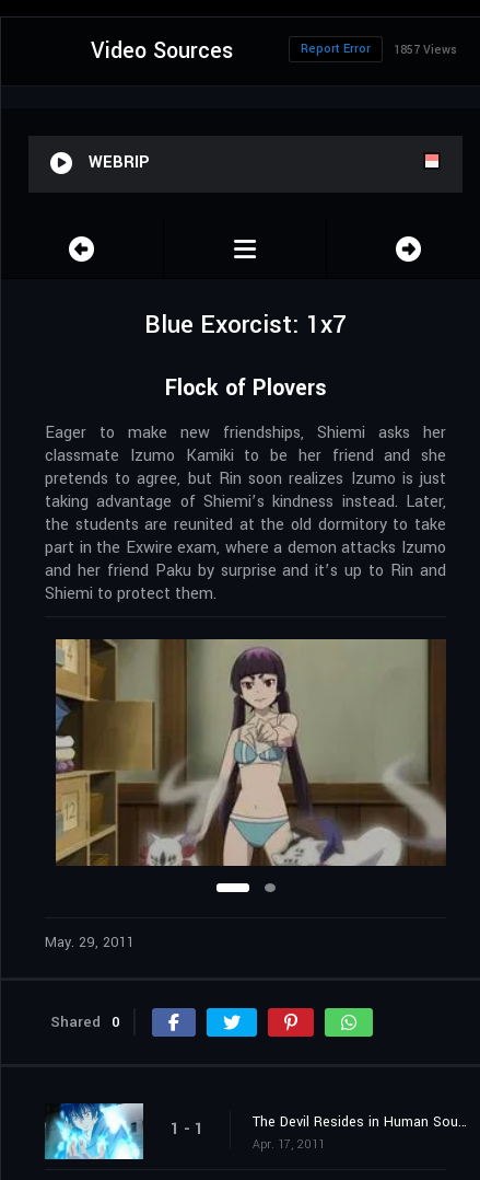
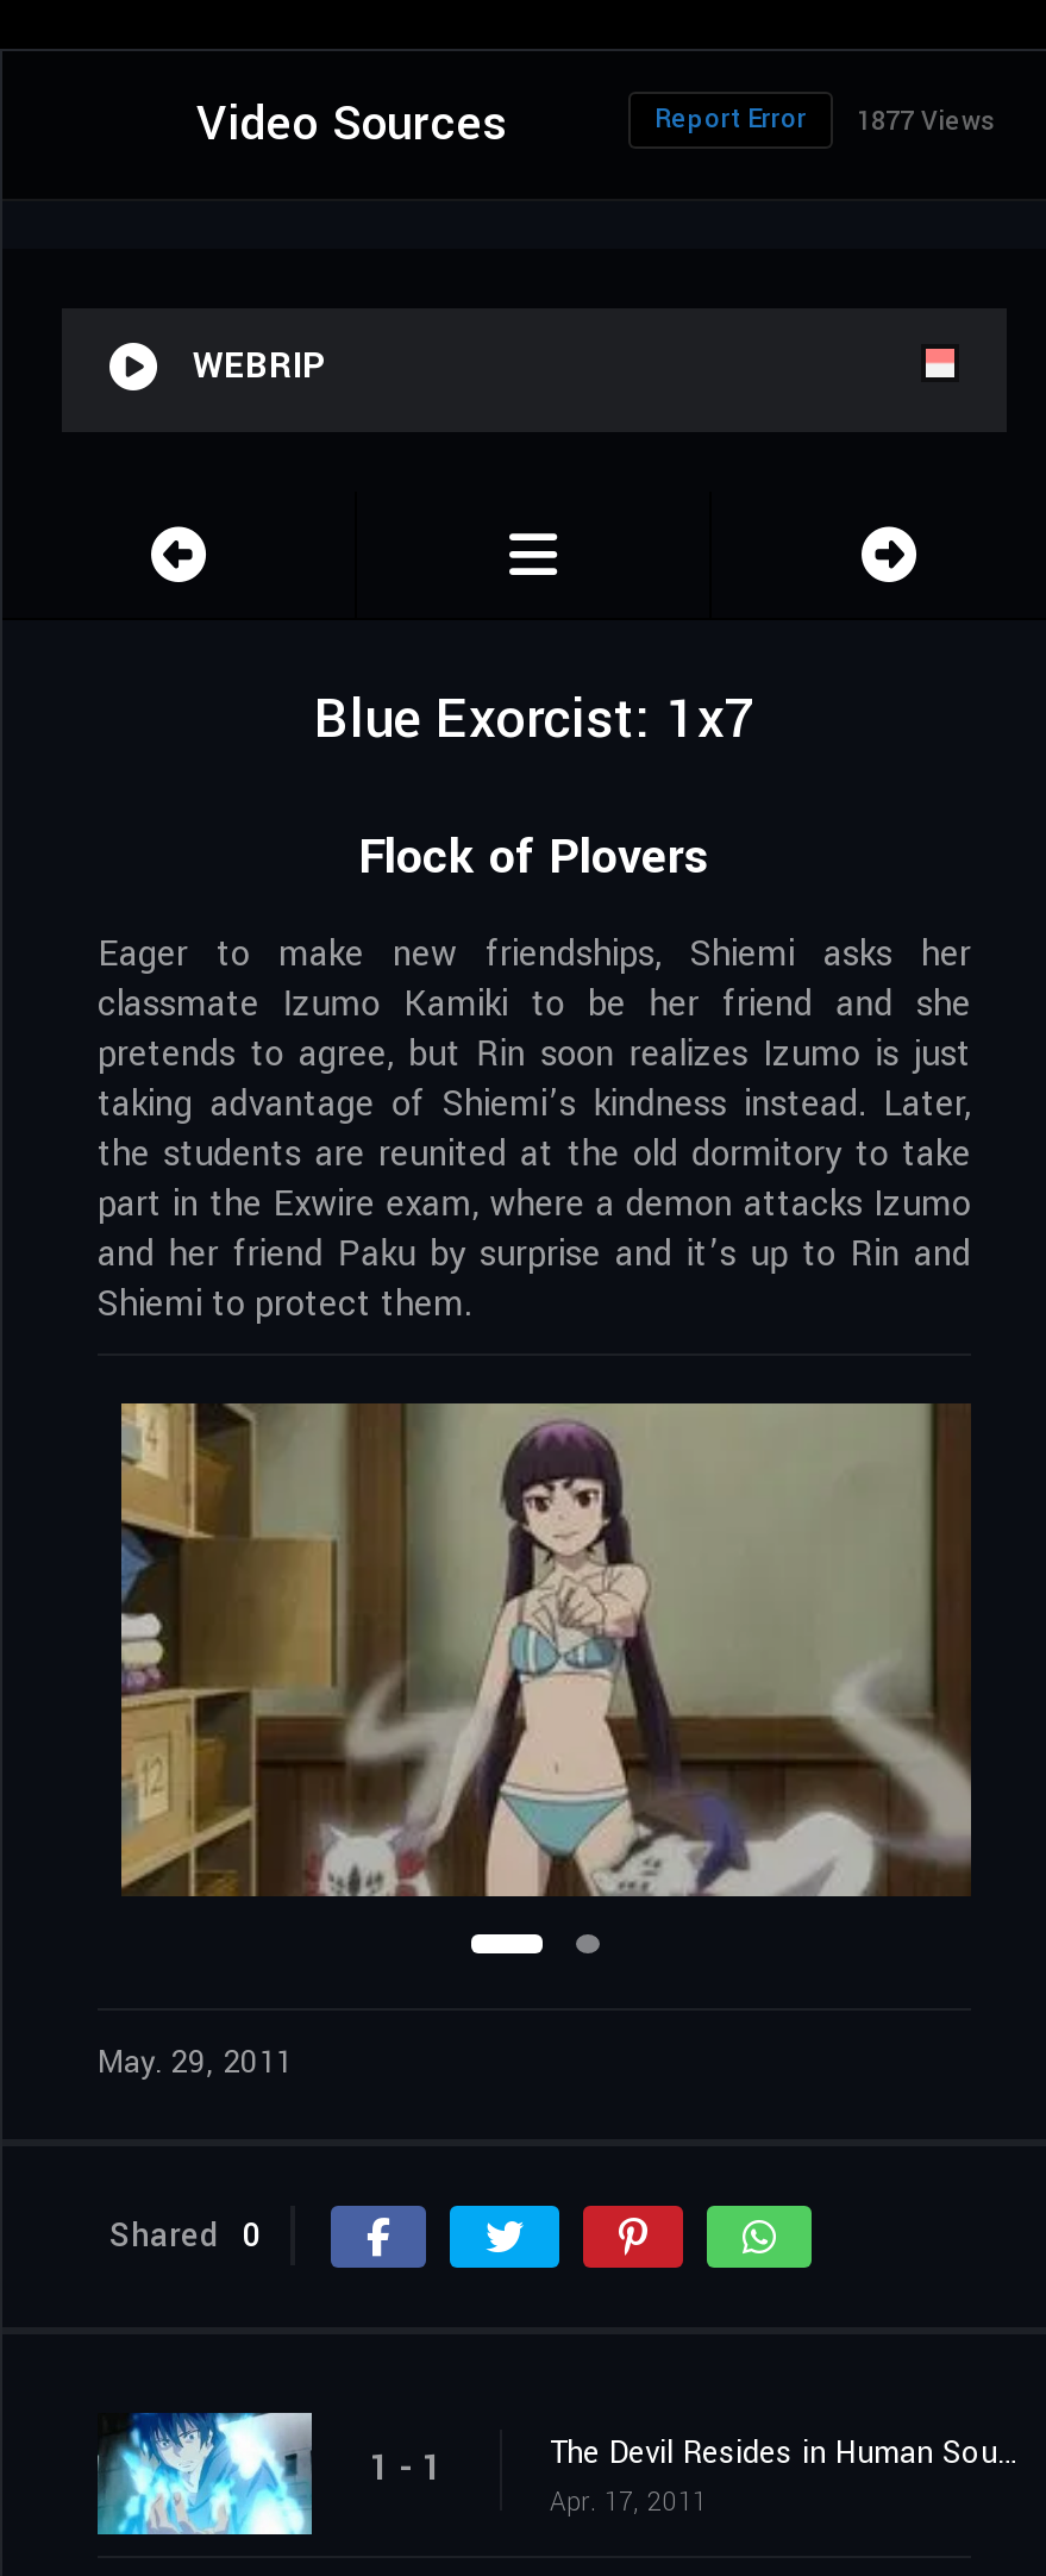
[301,41,457,58] Report Error 1857 Views -> [654,102,995,140] Report Error 1877 Views

